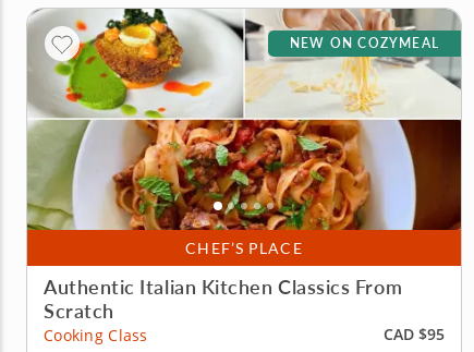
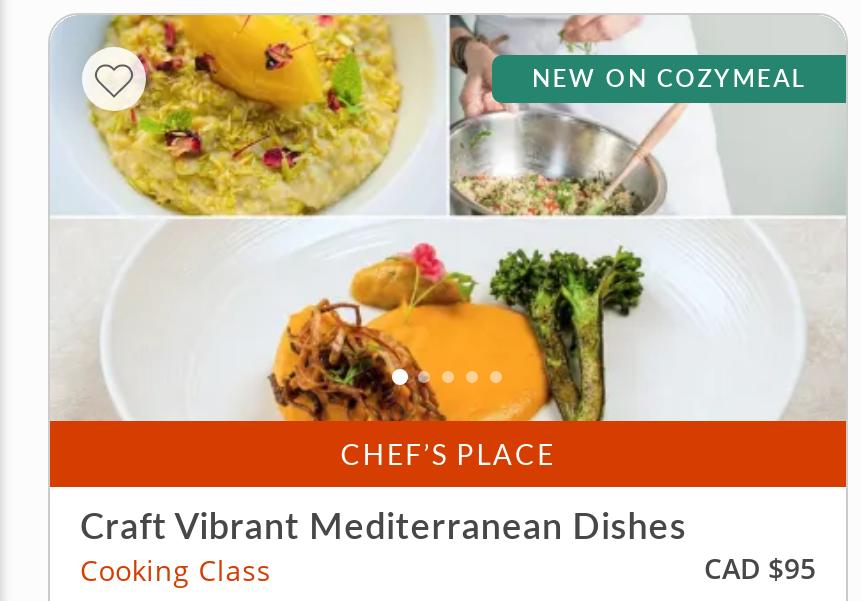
[26,8,462,323] [image] | Authentic Italian Kitchen Classics From | Scratch -> [50,13,846,548] [image] | Craft Vibrant Mediterranean Dishes

